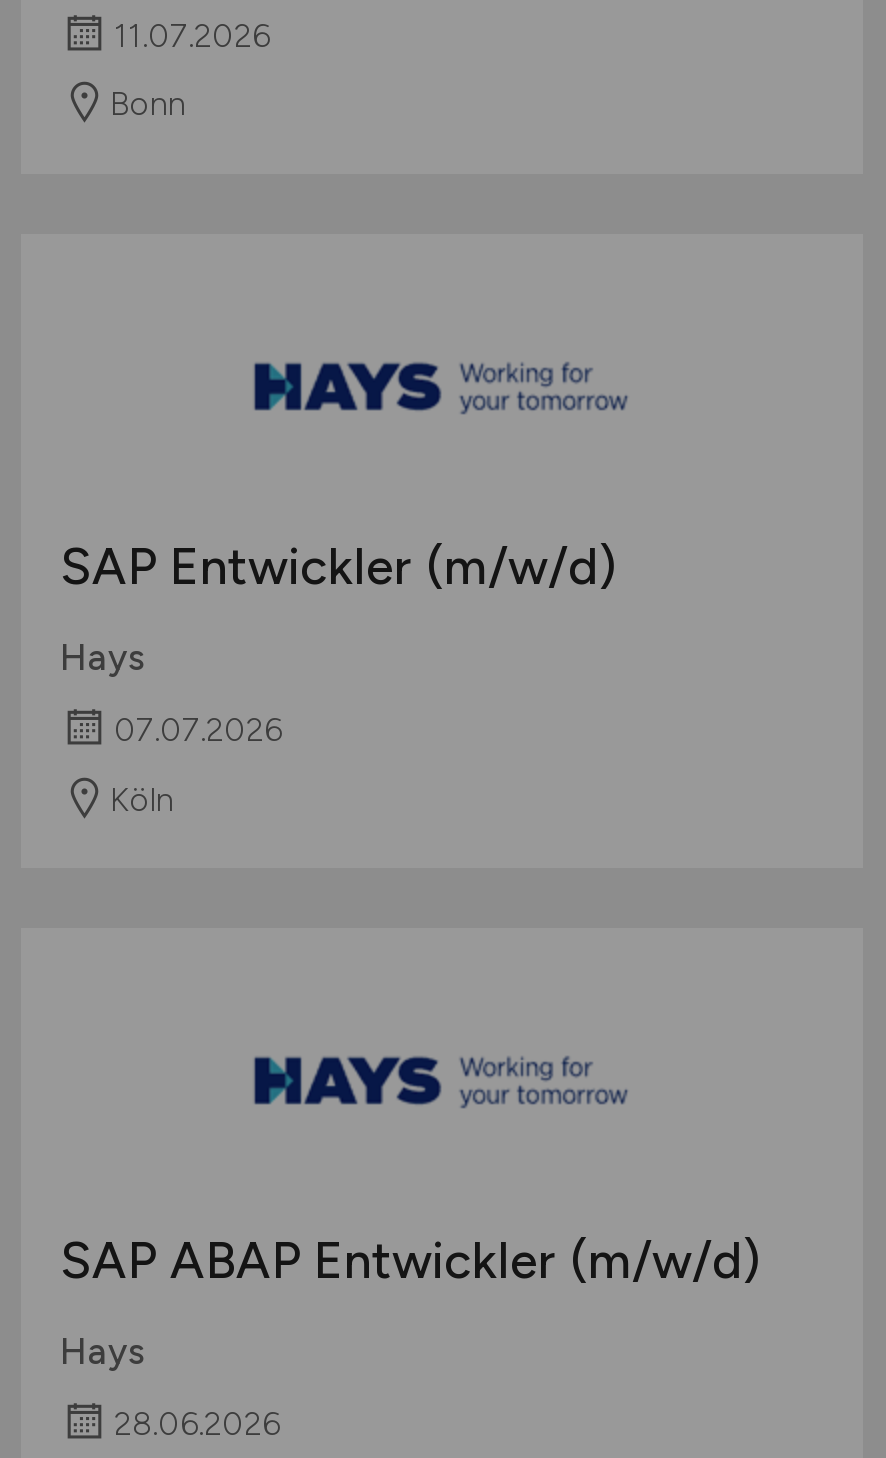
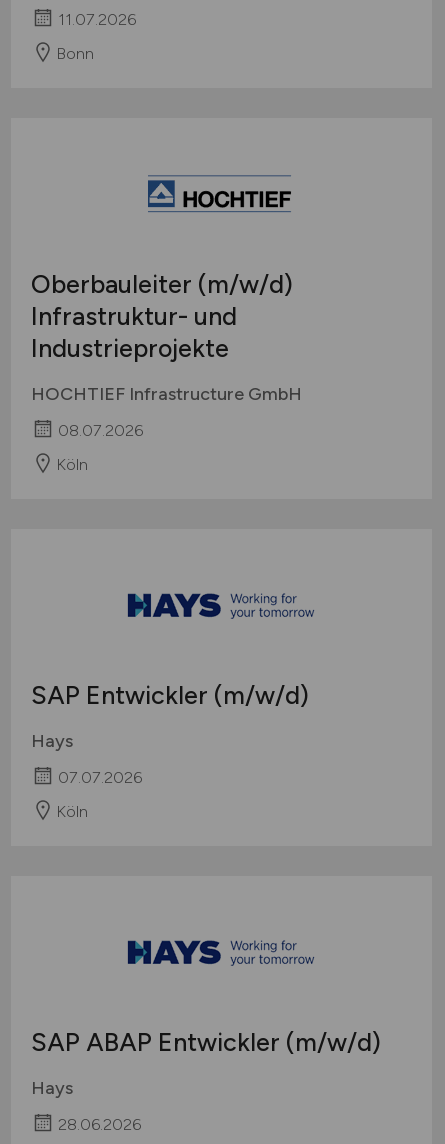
none -> [30,269,301,474] Oberbauleiter (m/w/d) | Infrastruktur- und | Industrieprojekte | HOCHTIEF Infrastructure GmbH | 08.07.2026 | Köln
none -> [147,174,292,213] [image]

